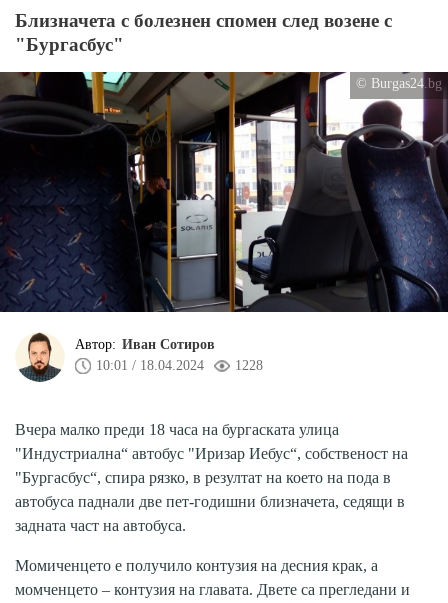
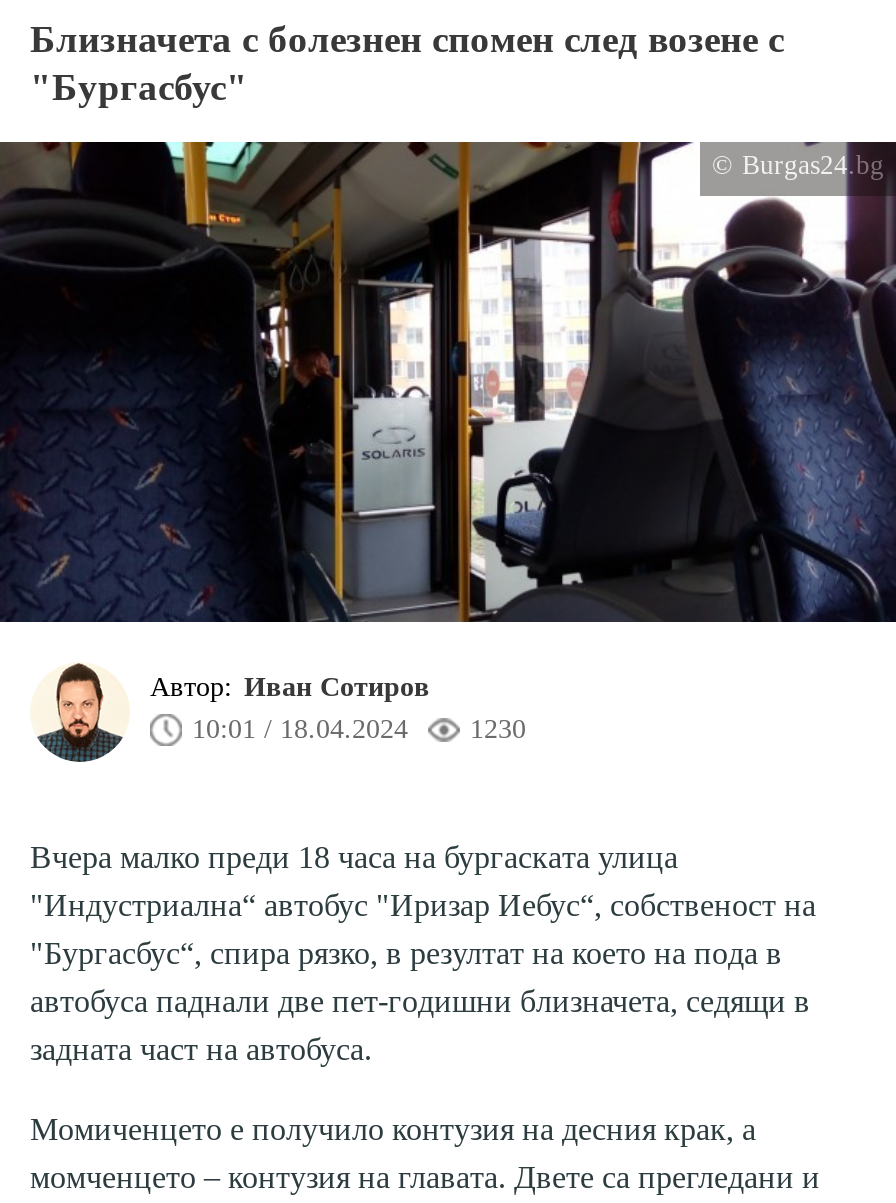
[235,358,263,373] 1228 -> [470,714,526,744] 1230

